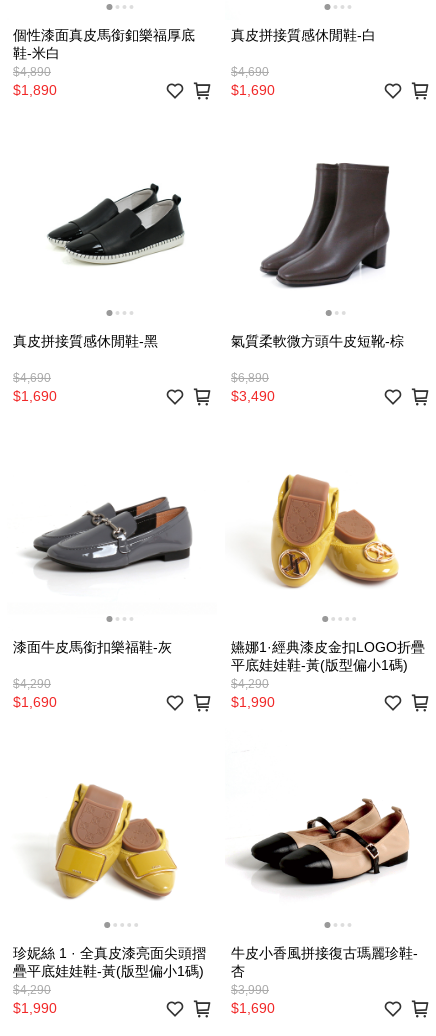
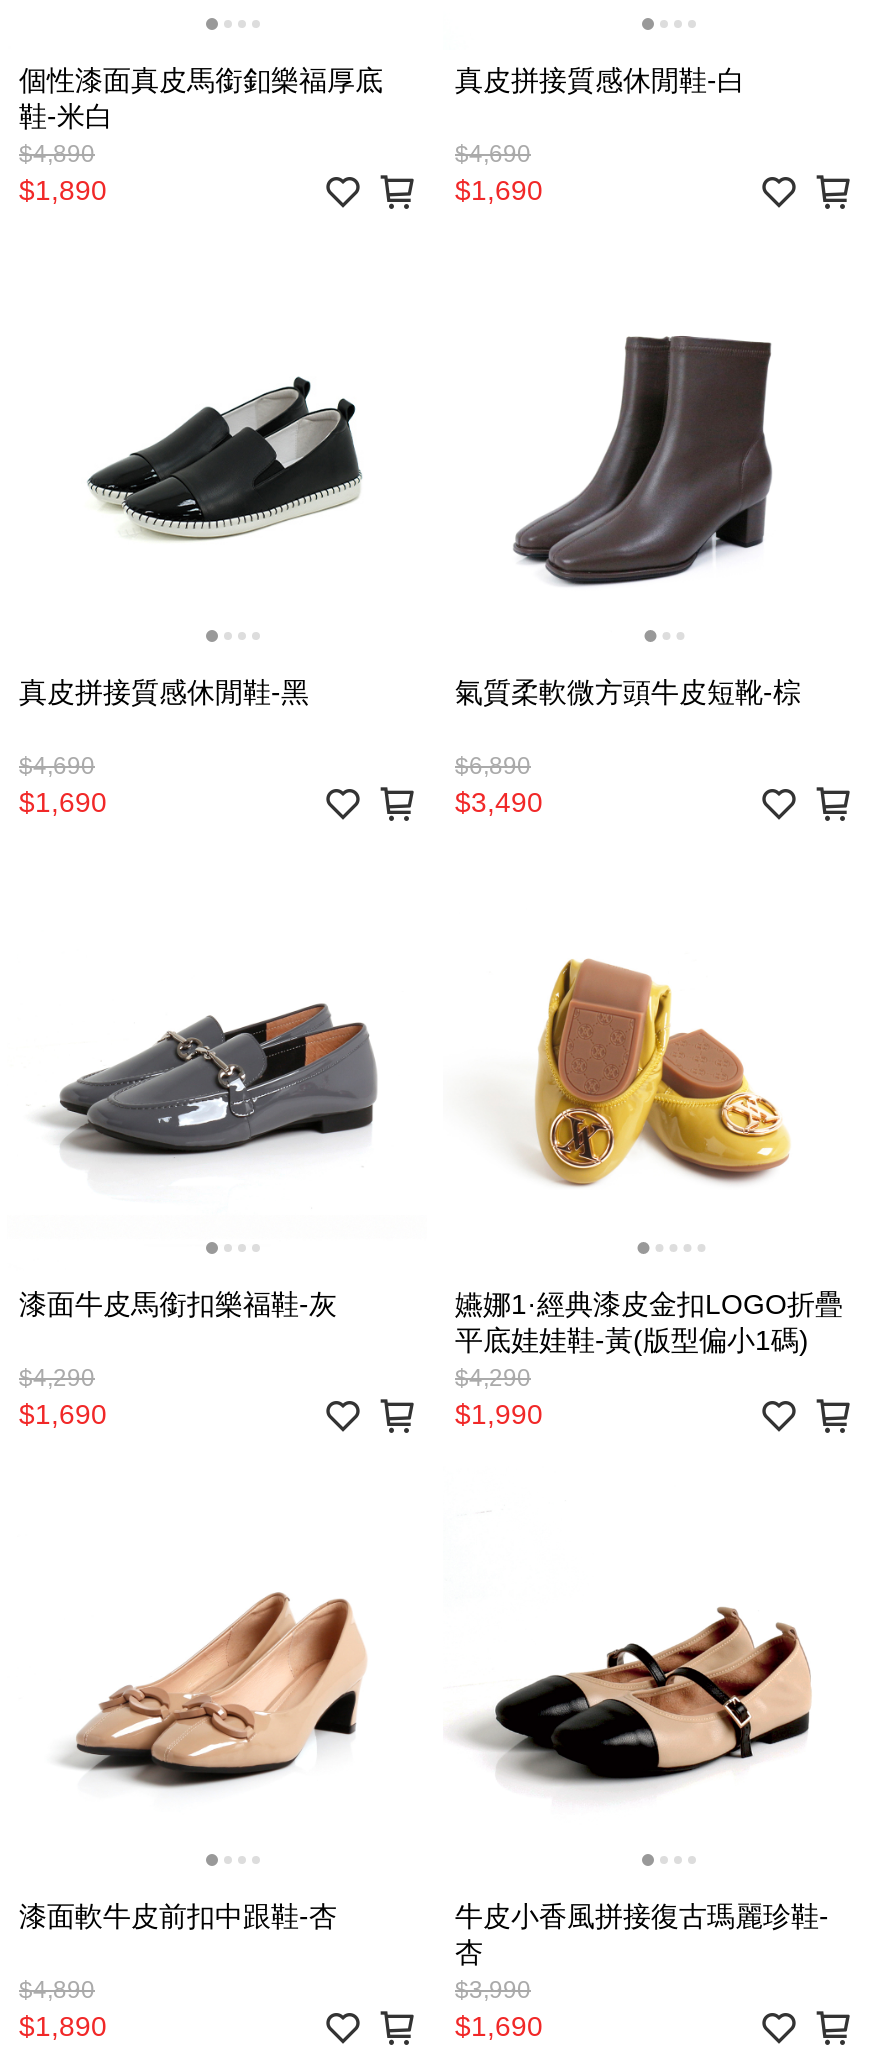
[34,783,186,901] [image] -> [65,1578,367,1810] [image]
[13,945,206,1016] 珍妮絲 1 · 全真皮漆亮面尖頭摺 | 疊平底娃娃鞋-黃(版型偏小1碼) | $4,290 | $1,990 -> [19,1900,337,2042] 漆面軟牛皮前扣中跟鞋-杏 | $4,890 | $1,890

